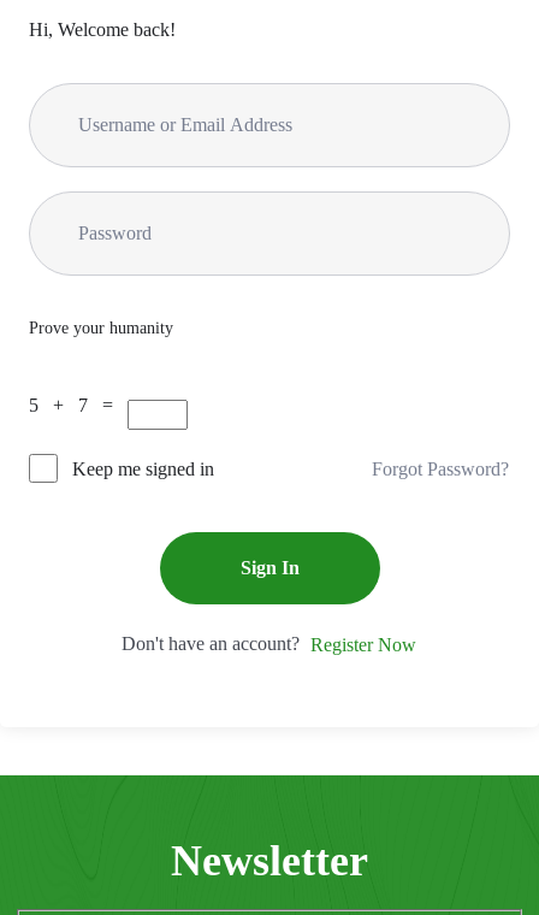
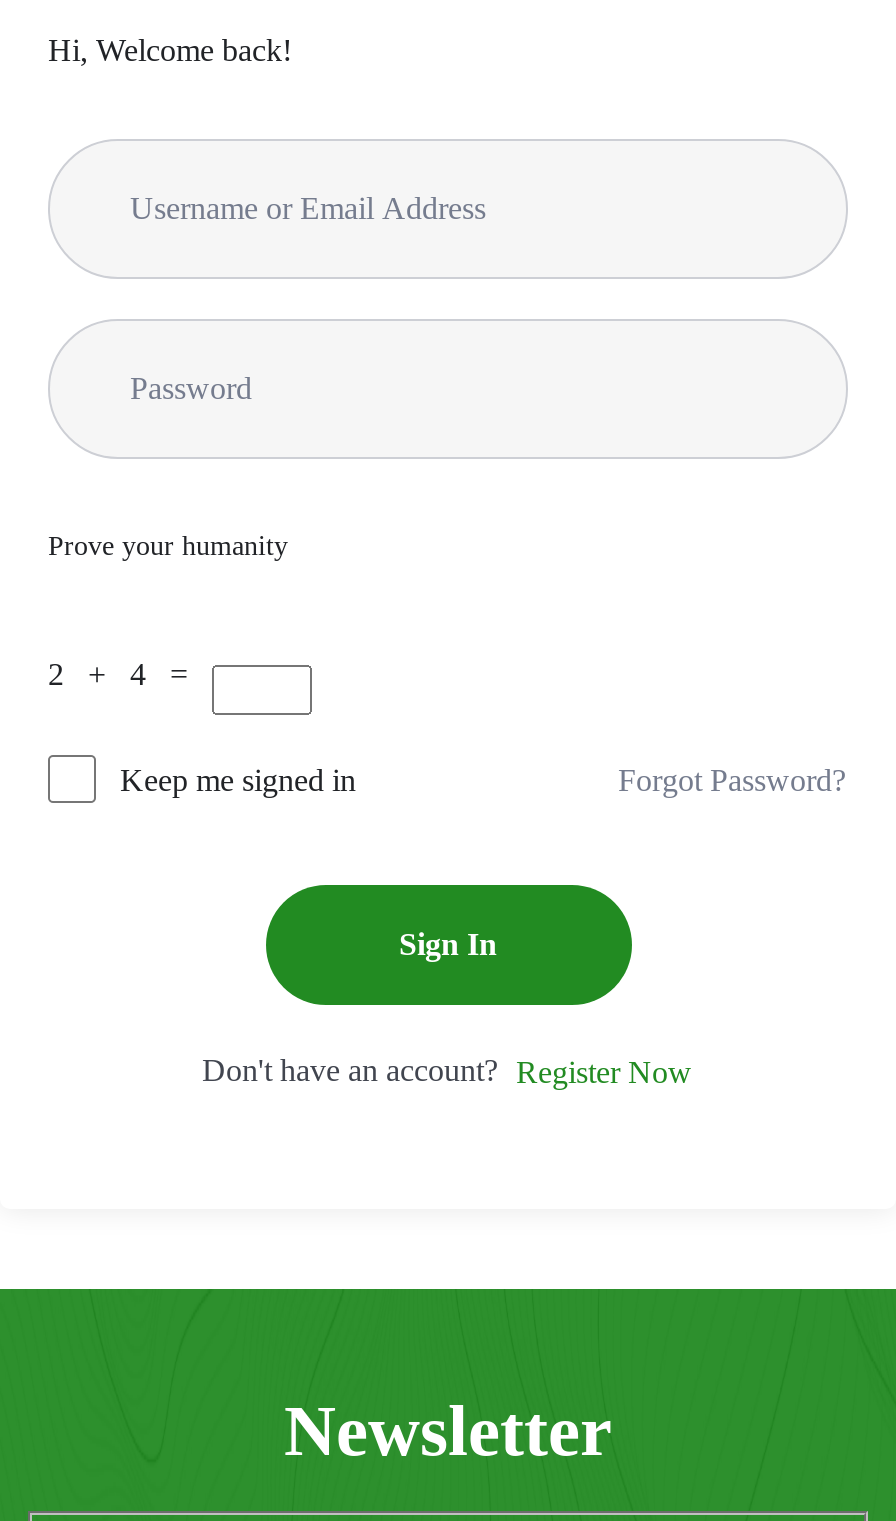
[29,395,123,415] 5 + 7 = -> [48,657,204,691] 2 + 4 =

